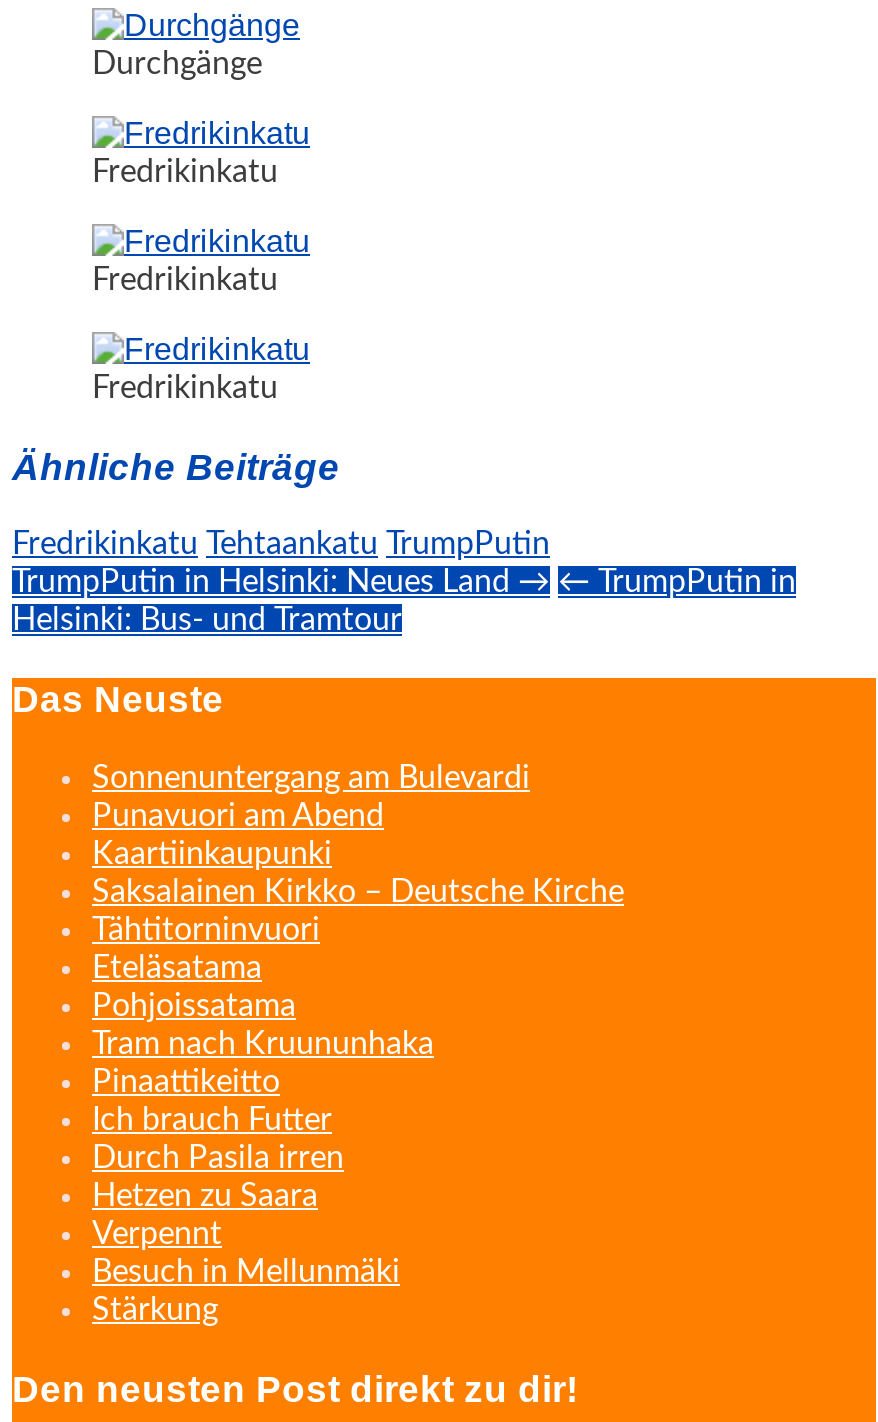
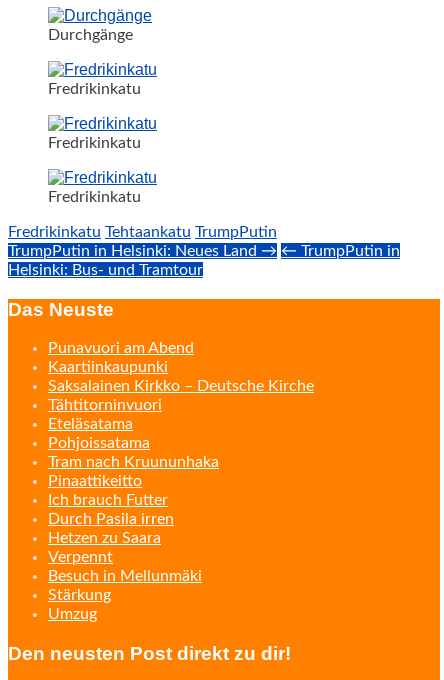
[12,445,340,487] Ähnliche Beiträge -> none
[92,762,530,794] Sonnenuntergang am Bulevardi -> none
moved [92,800,624,1326] -> [48,340,314,603]: Punavuori am Abend | Kaartiinkaupunki | Saksalainen Kirkko – Deutsche Kirche | ... | Besuch in Mellunmäki | Stärkung
none -> [48,606,97,622] Umzug

